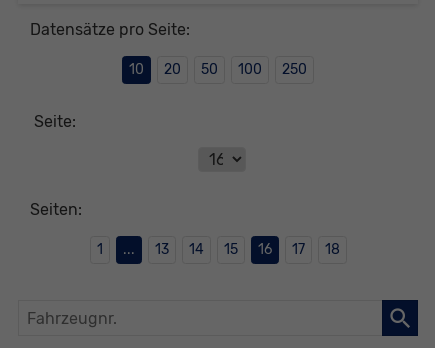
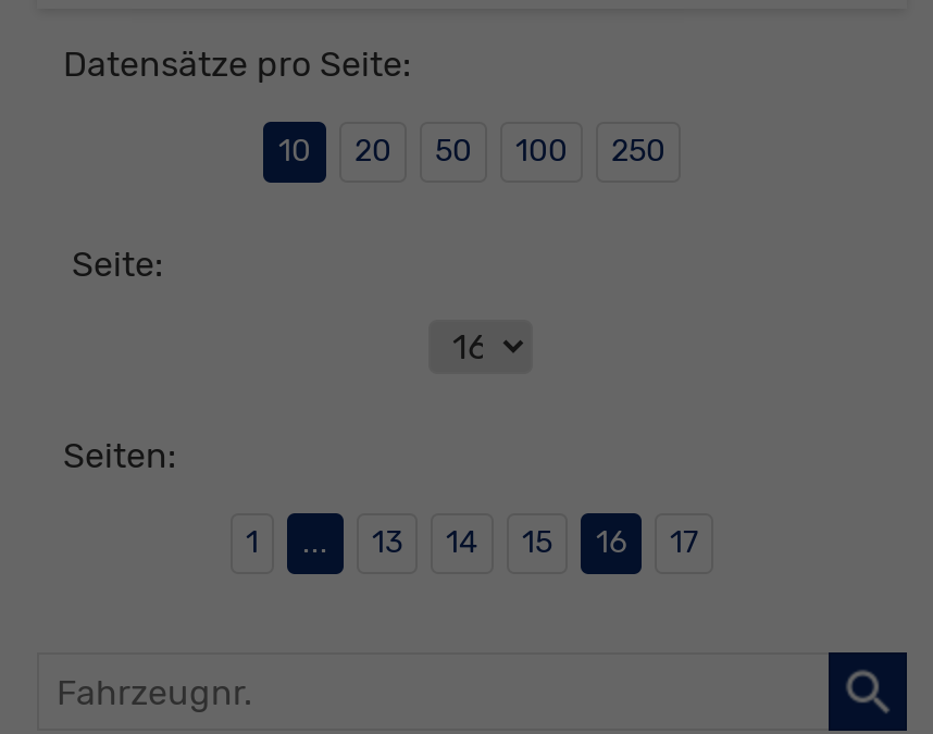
[324,241,339,258] 18 -> none

